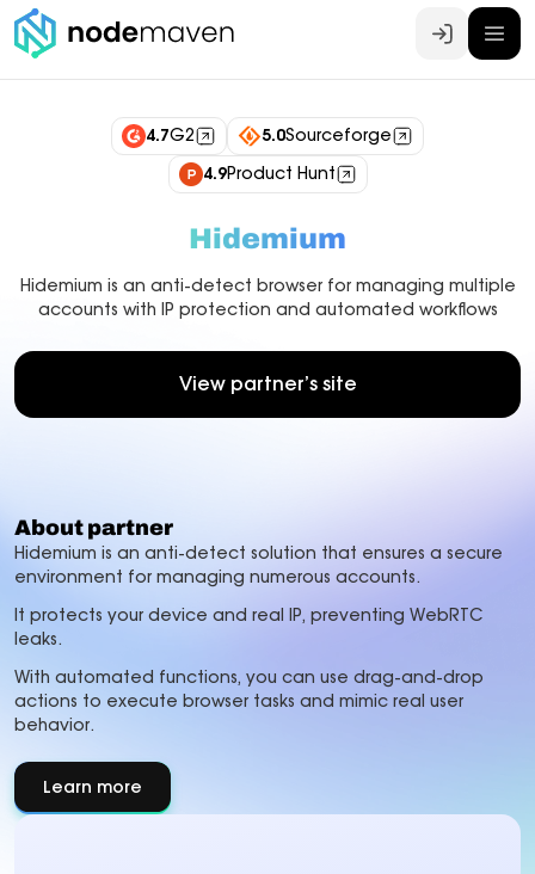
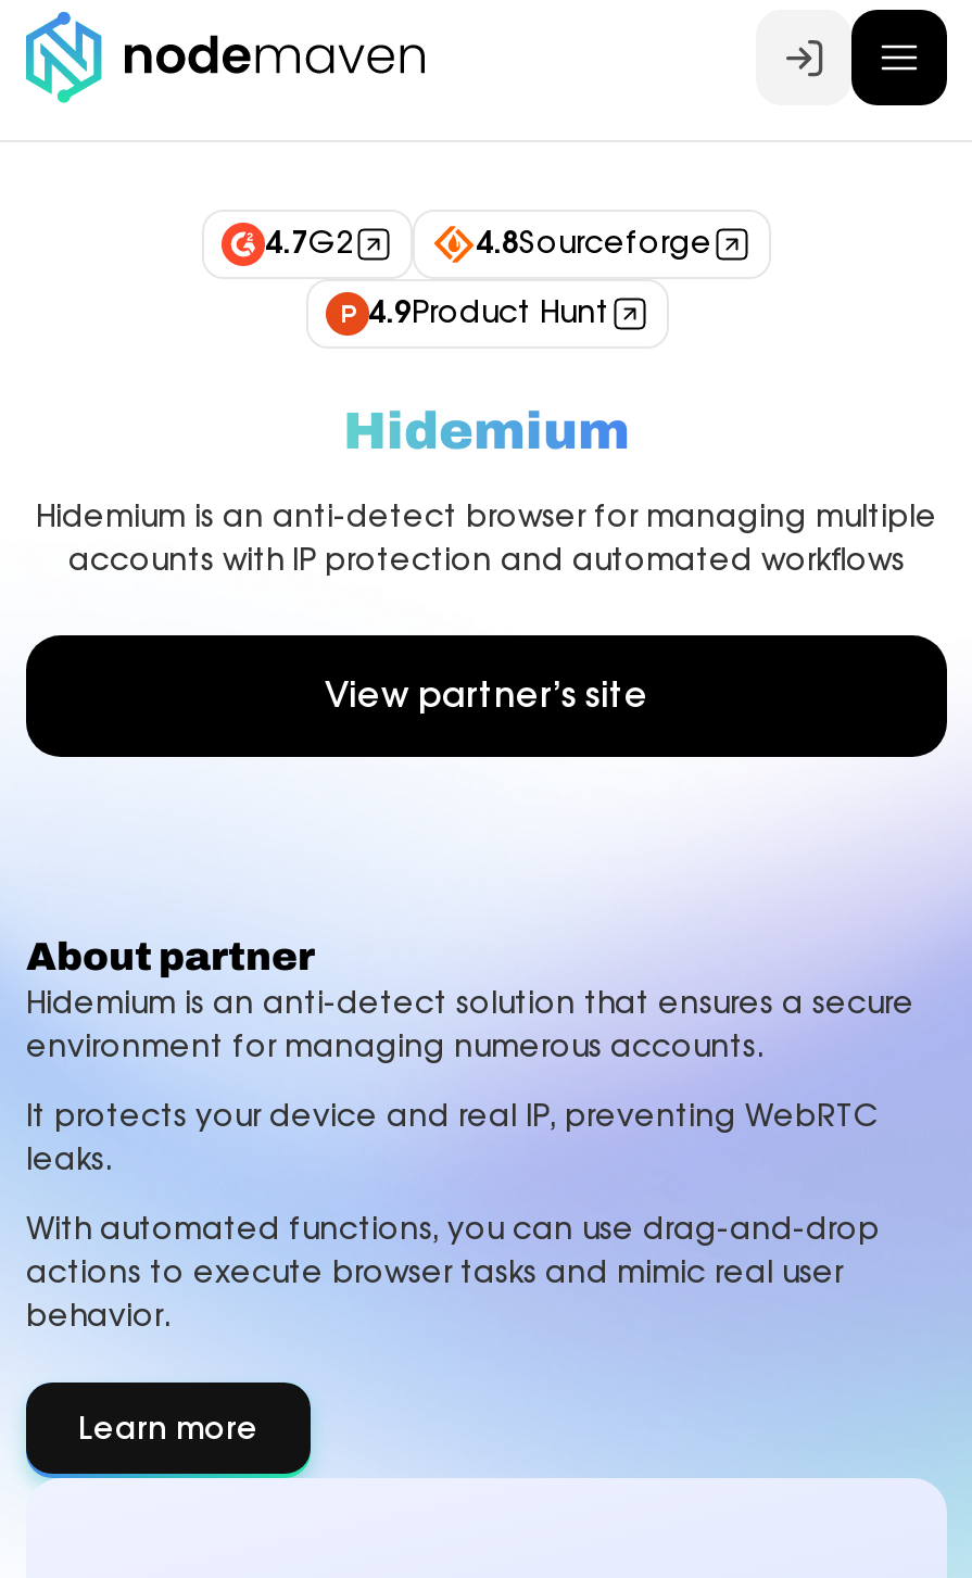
[262,128,392,144] 5.0Sourceforge -> [476,229,712,260] 4.8Sourceforge

